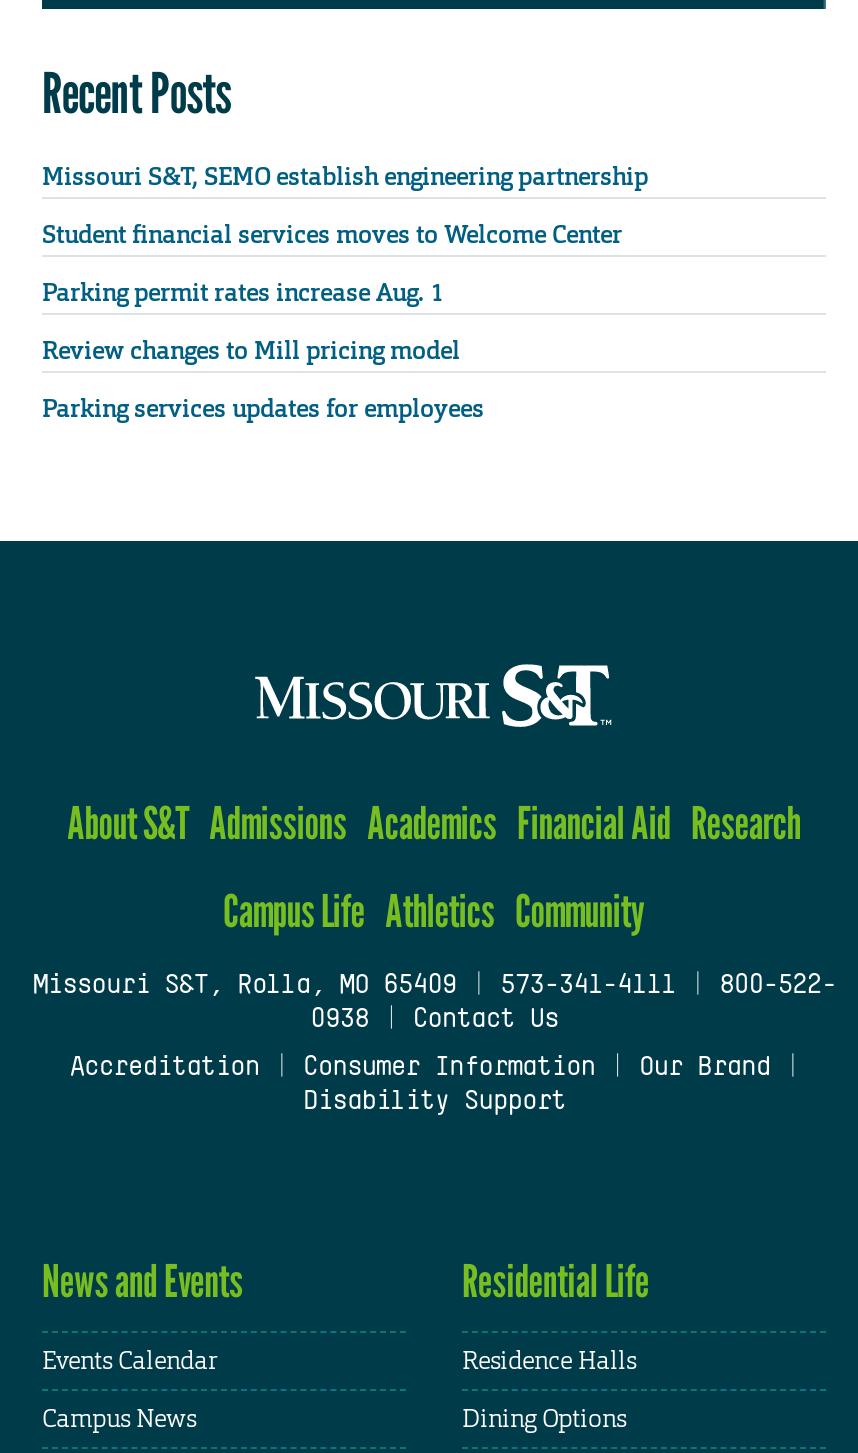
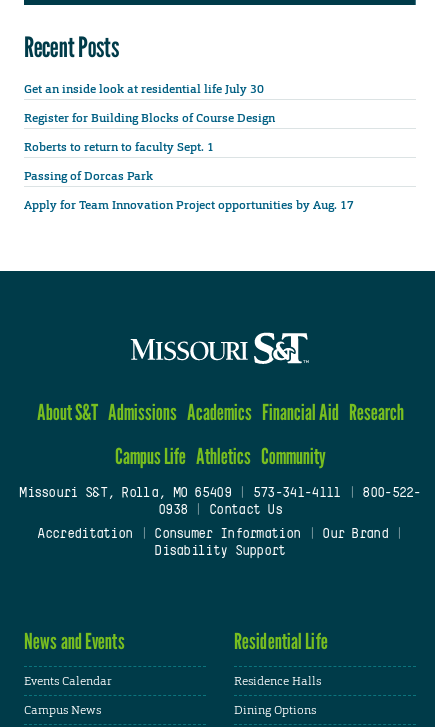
[42,161,648,193] Missouri S&T, SEMO establish engineering partnership -> [24,81,264,97] Get an inside look at residential life July 30
[42,219,622,251] Student financial services moves to Welcome Center -> [24,110,275,126] Register for Building Blocks of Course Design
[42,277,444,309] Parking permit rates increase Aug. 1 -> [24,139,217,155] Roberts to return to faculty Sept. 1
[42,336,460,368] Review changes to Mill pricing model -> [24,168,153,184] Passing of Dorcas Park
[42,394,484,426] Parking services updates for employees -> [24,197,354,213] Apply for Team Innovation Project opportunities by Aug. 17

